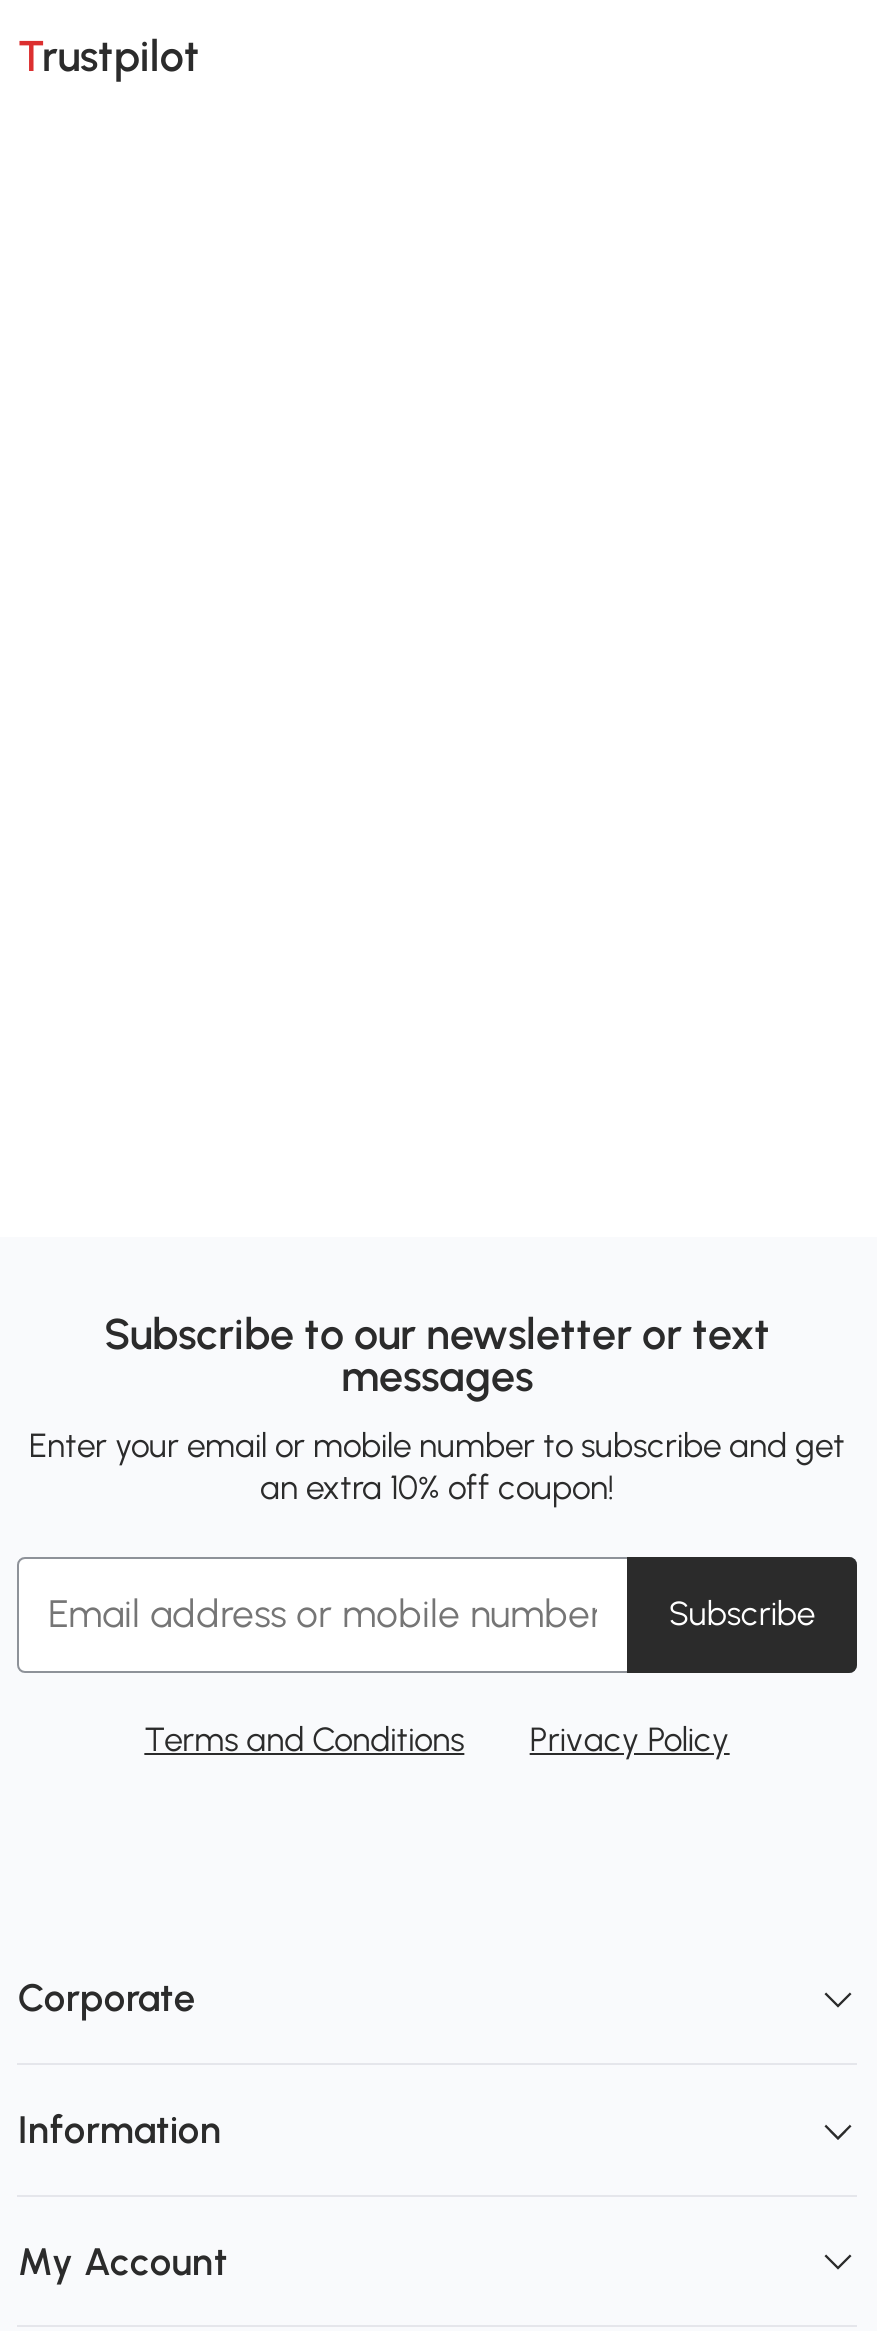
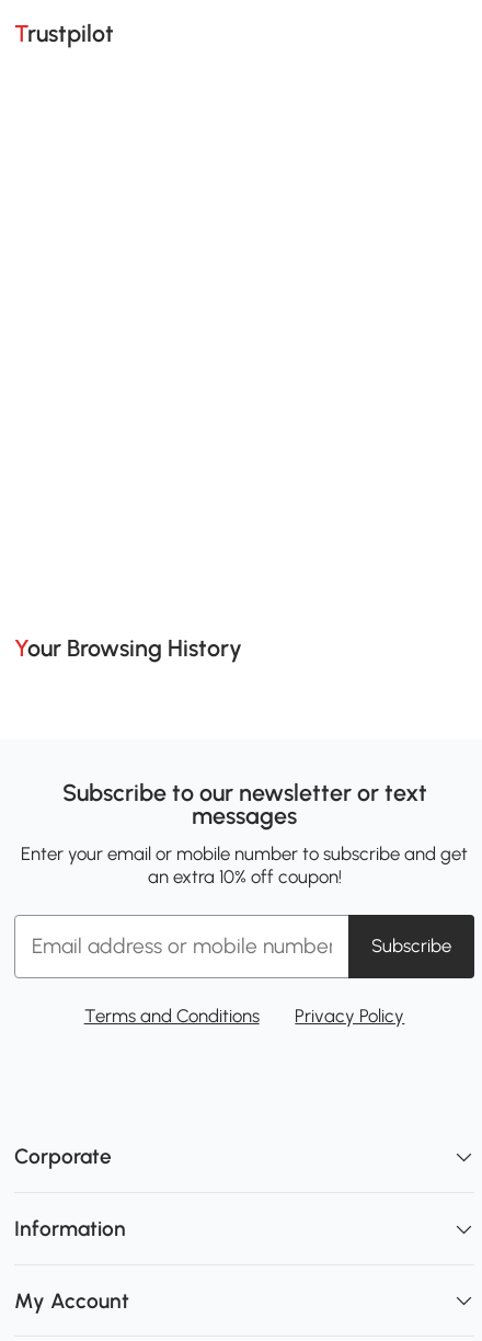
none -> [28,634,242,661] Your Browsing History

